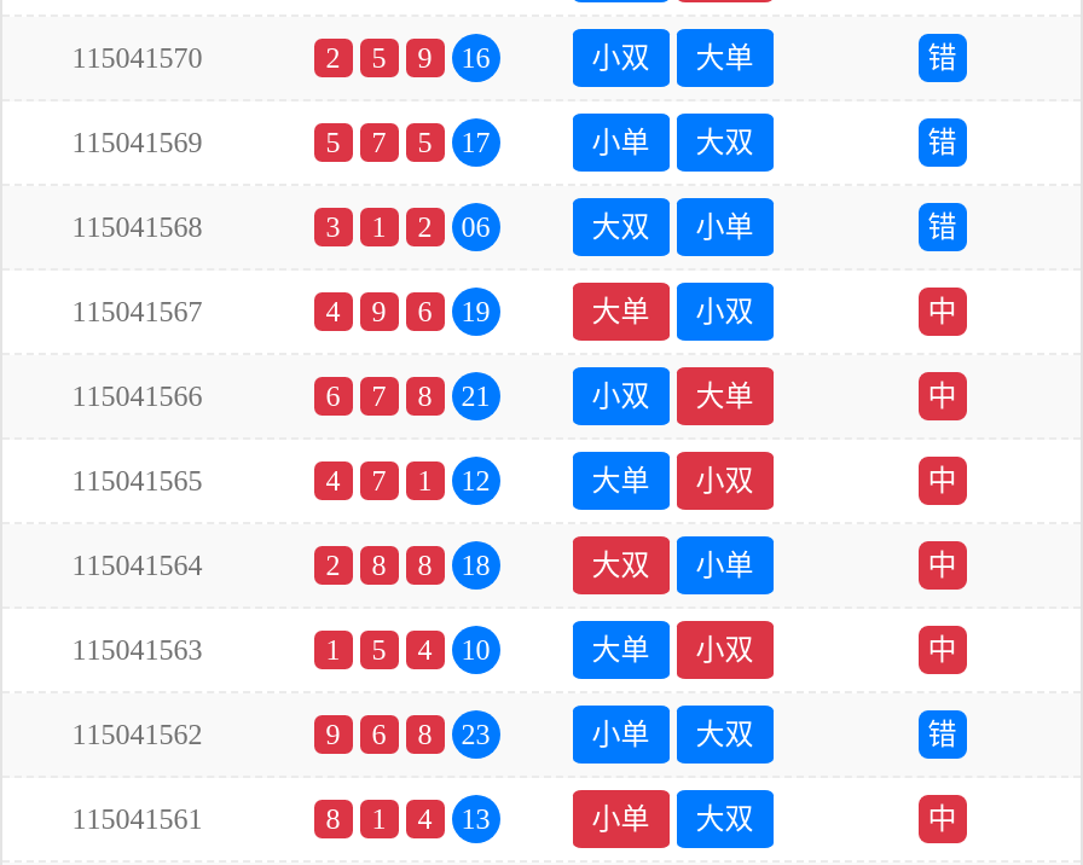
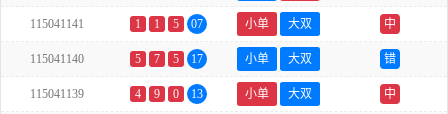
[72,41,340,75] 115041570 | 2 -> [30,17,160,31] 115041141 | 1 | 1
[418,41,957,75] 9 | 16 | 小双 | 大单 | 错 -> [191,17,396,31] 07 | 小单 | 大双 | 中
[72,126,203,159] 115041569 -> [30,52,84,66] 115041140
[72,210,957,329] 115041568 | 3 | 1 | 2 | 06 | 大双 | 小单 | 错 | 115041567 -> [30,87,84,101] 115041139
[72,295,957,836] 6 | 19 | 大单 | 小双 | 中 | 115041566 | 6 | 7 | 8 | 21 | 小双 | 大单 | 中 | 115041565 | 4 | 7 | 1 | 12 | 大单 | 小双 | 中 | 115041564 | 2 | 8 | 8 | 18 | 大双 | 小单 | 中 | 115041563 | 1 | 5 | 4 | 10 | 大单 | 小双 | 中 | 115041562 | 9 | 6 | 8 | 23 | 小单 | 大双 | 错 | 115041561 | 8 | 1 | 4 -> [173,87,179,101] 0

